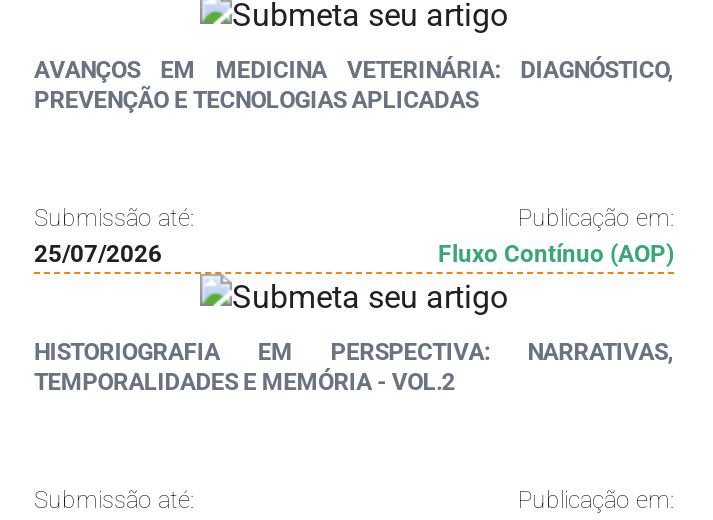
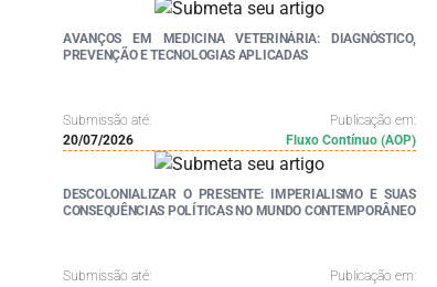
[34,240,162,268] 25/07/2026 -> [63,132,134,148] 20/07/2026
[34,338,673,396] HISTORIOGRAFIA EM PERSPECTIVA: NARRATIVAS, | TEMPORALIDADES E MEMÓRIA - VOL.2 -> [63,187,416,219] DESCOLONIALIZAR O PRESENTE: IMPERIALISMO E SUAS | CONSEQUÊNCIAS POLÍTICAS NO MUNDO CONTEMPORÂNEO

